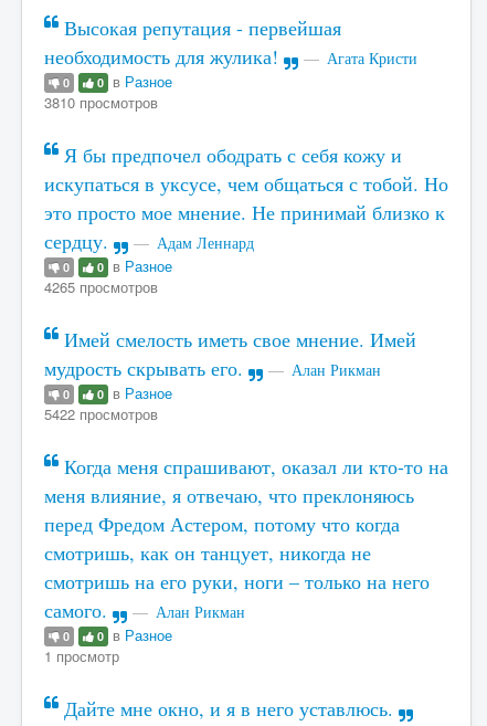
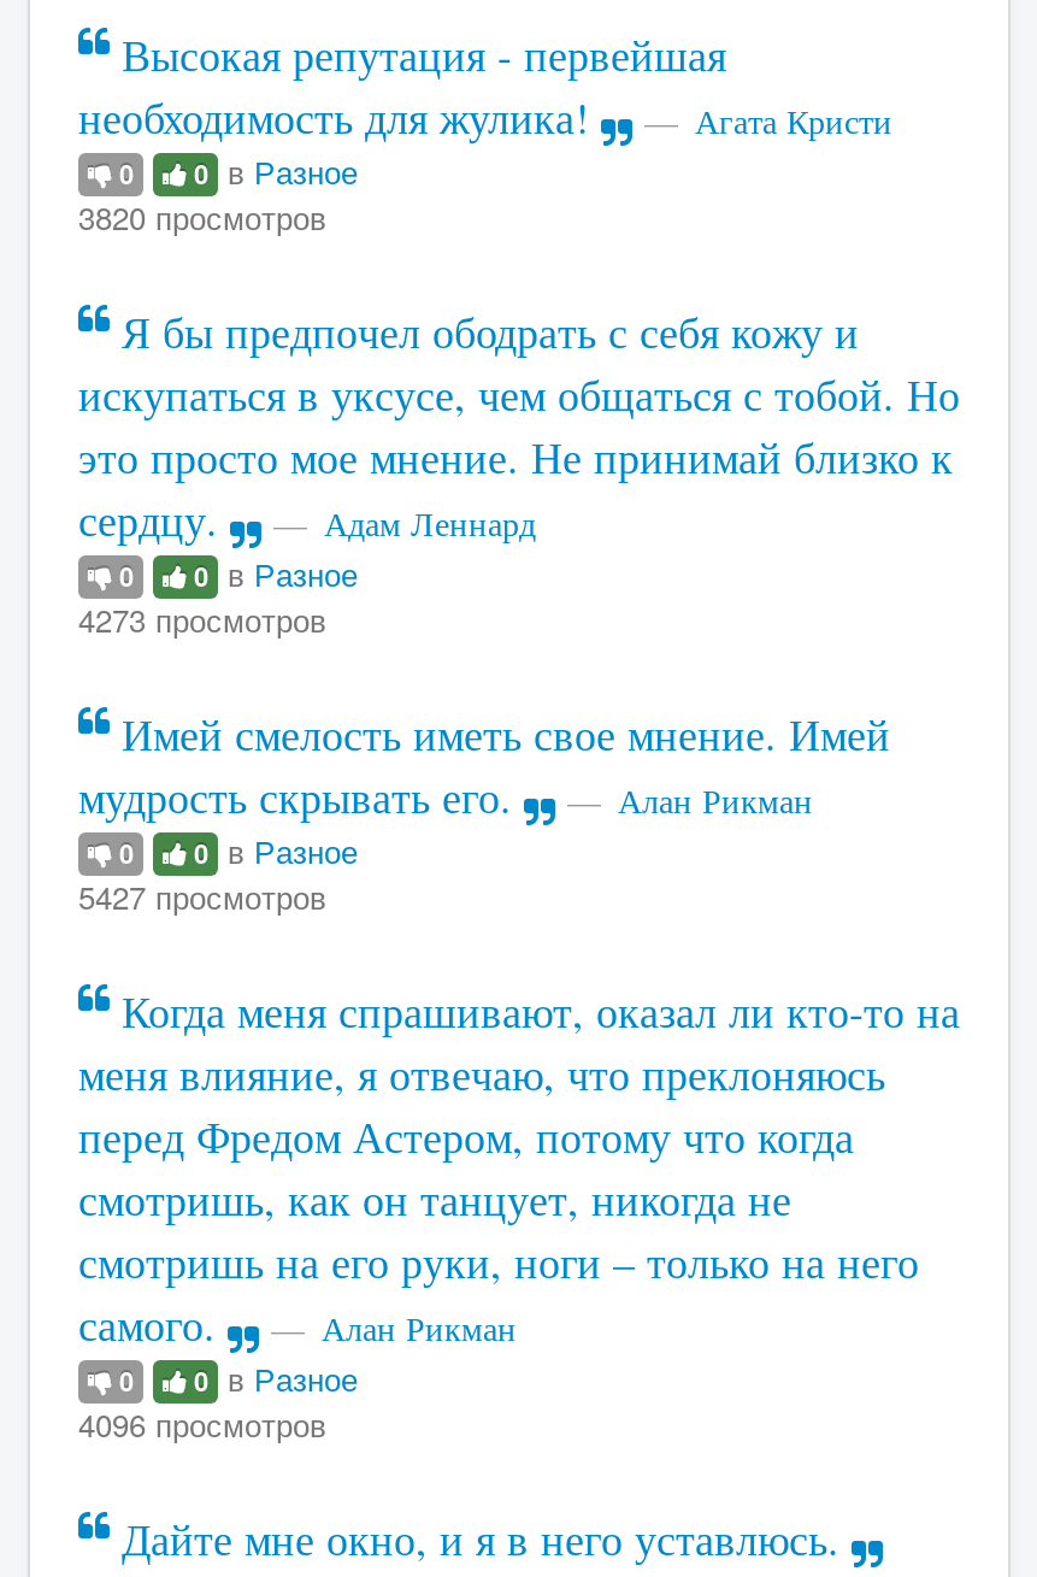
[44,91,158,112] 3810 просмотров -> [78,193,326,239] 3820 просмотров
[44,276,158,297] 4265 просмотров -> [78,595,326,641] 4273 просмотров
[44,403,158,424] 5422 просмотров -> [78,872,326,918] 5427 просмотров
[44,645,119,666] 1 просмотр -> [78,1400,326,1446] 4096 просмотров

